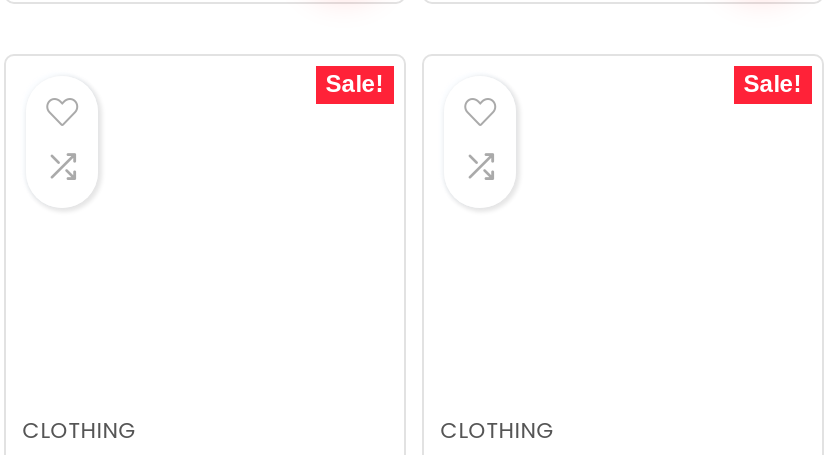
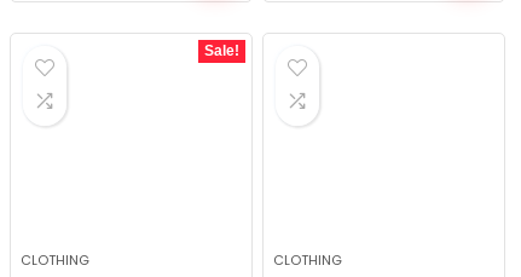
[744,69,802,97] Sale! -> none

